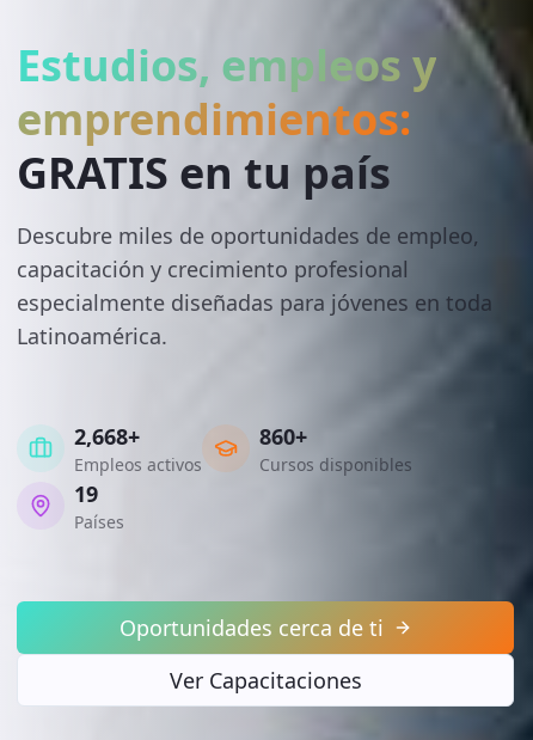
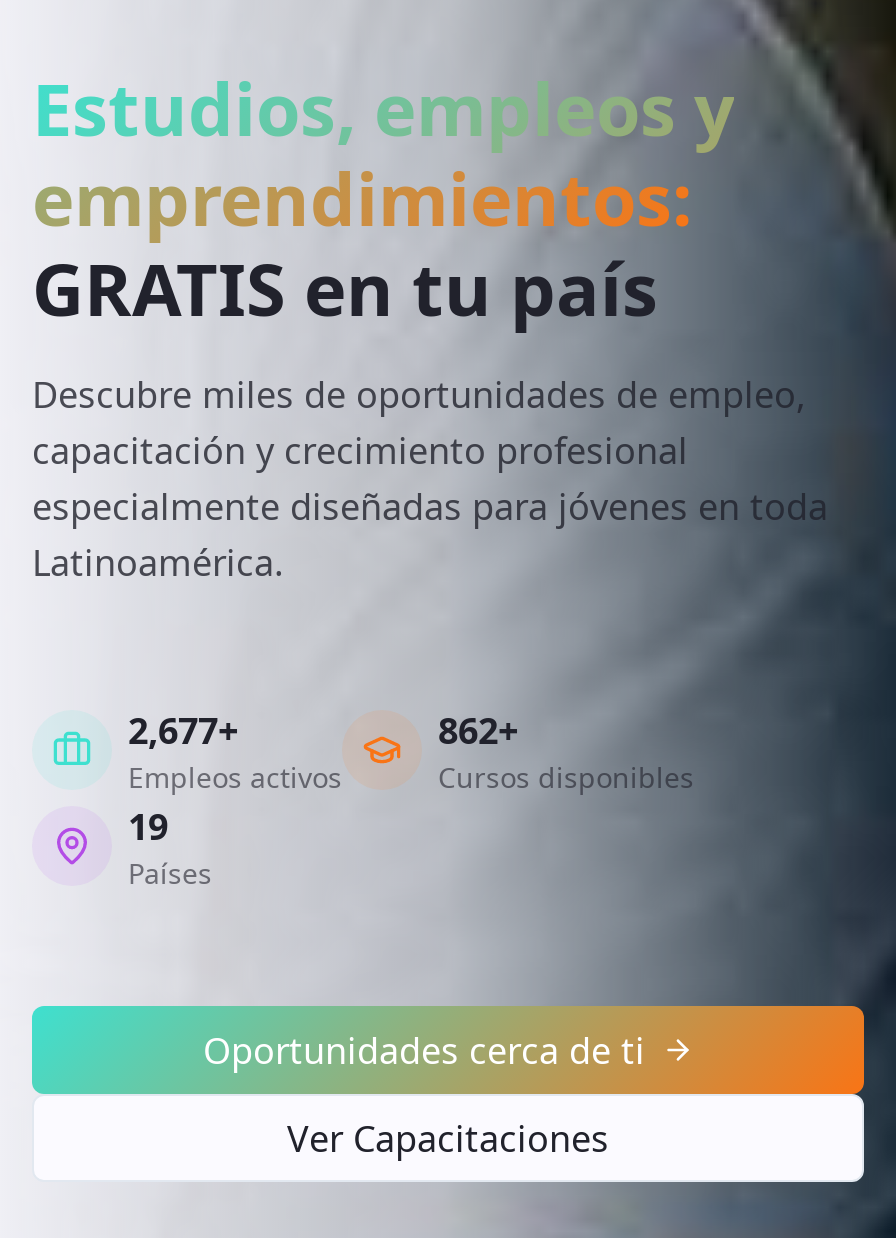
[74,422,140,451] 2,668+ -> [128,706,238,754] 2,677+
[259,422,307,451] 860+ -> [438,706,518,754] 862+

